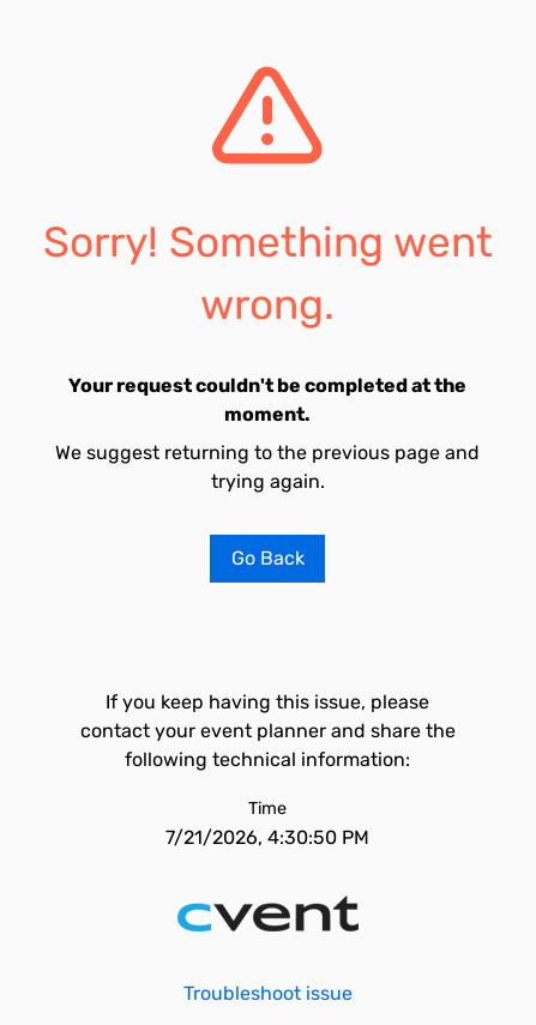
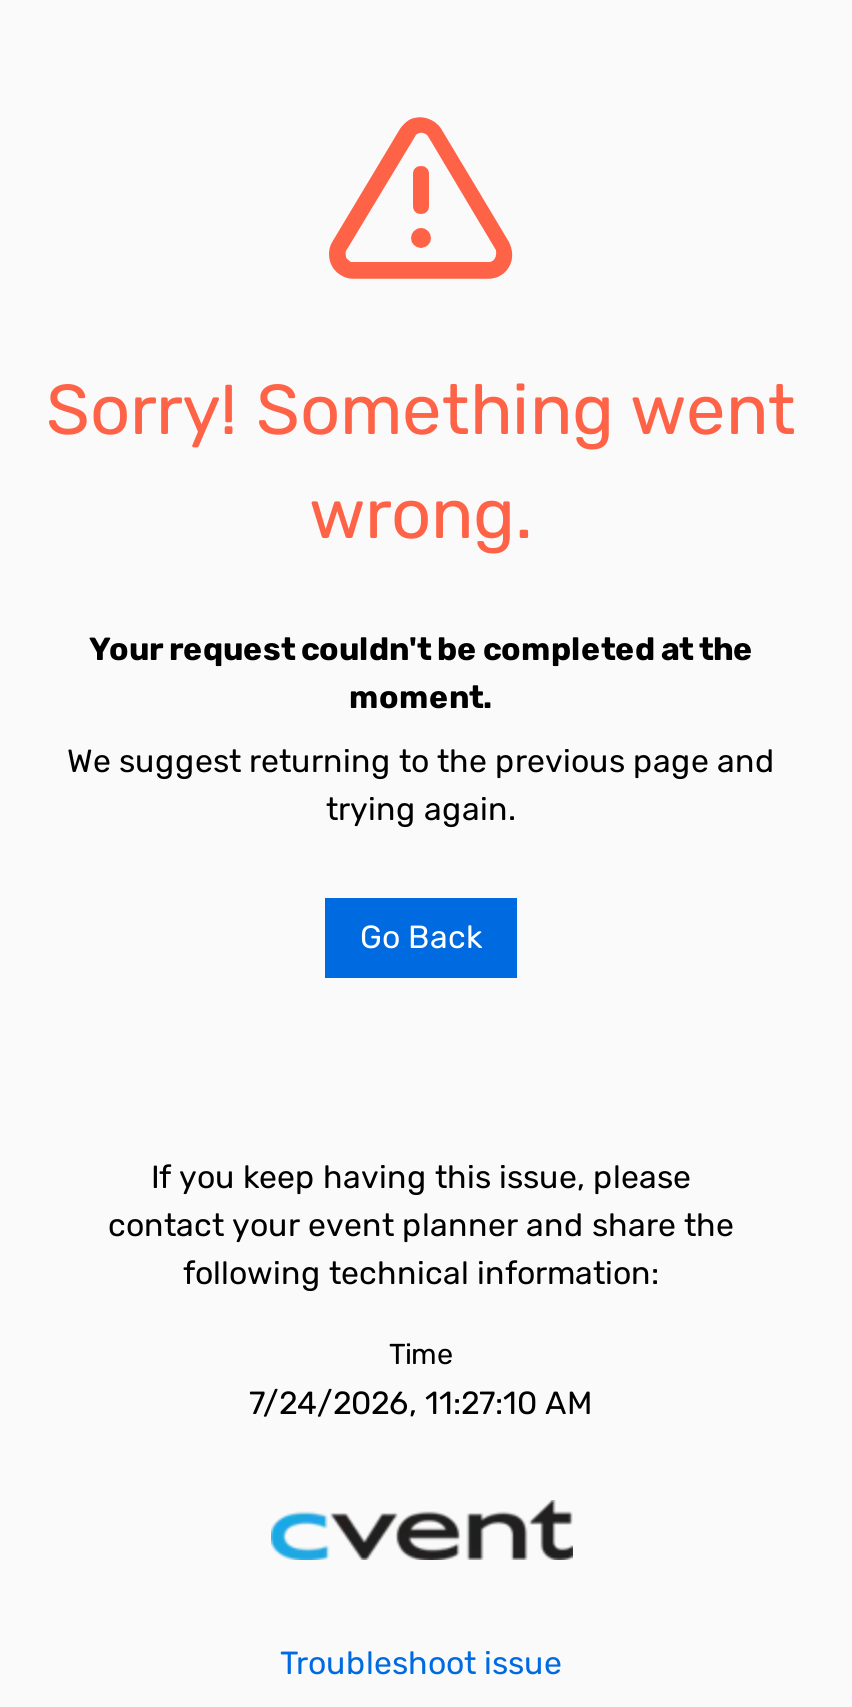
[165,826,369,849] 7/21/2026, 4:30:50 PM -> [249,1384,593,1422] 7/24/2026, 11:27:10 AM

